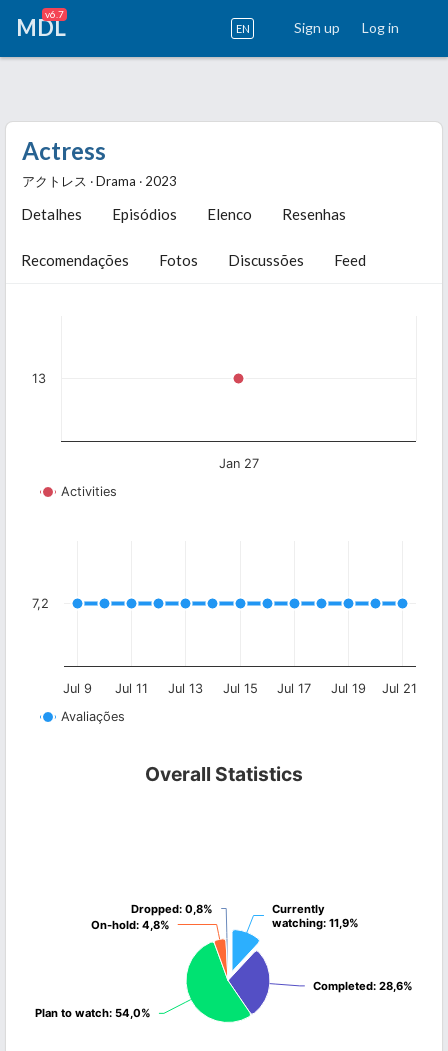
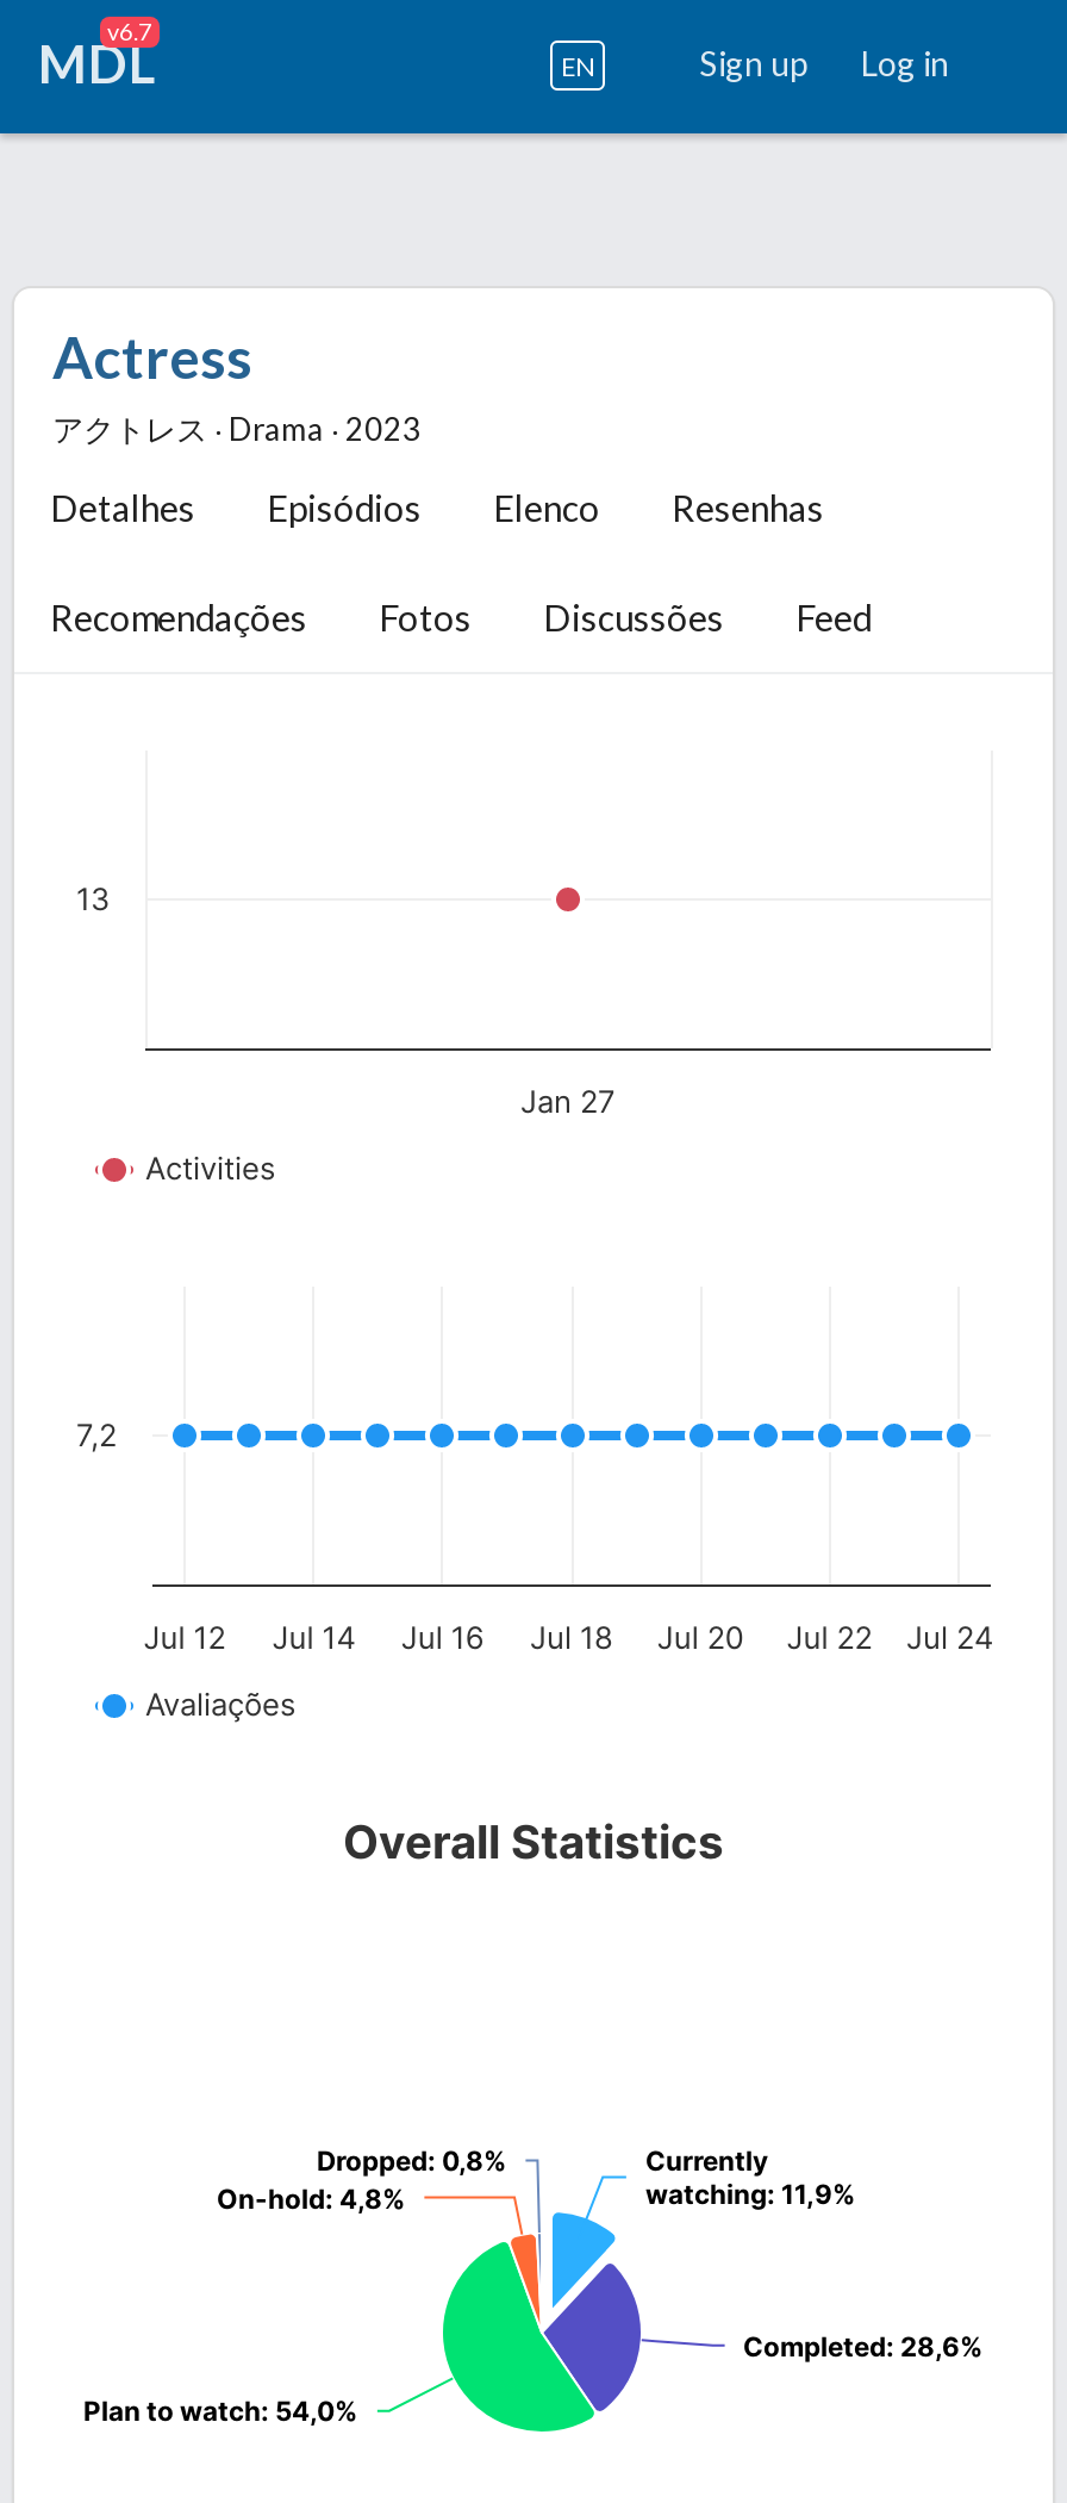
[63,681,92,696] Jul 9 -> [144,1620,226,1657] Jul 12
[115,681,148,696] Jul 11 -> [272,1620,355,1657] Jul 14
[168,681,203,696] Jul 13 -> [401,1620,484,1657] Jul 16
[222,681,257,696] Jul 15 -> [530,1620,613,1657] Jul 18
[277,681,311,696] Jul 17 -> [657,1620,744,1657] Jul 20
[331,681,366,696] Jul 19 -> [787,1620,872,1657] Jul 22
[382,681,417,696] Jul 21 -> [906,1620,993,1657] Jul 24

